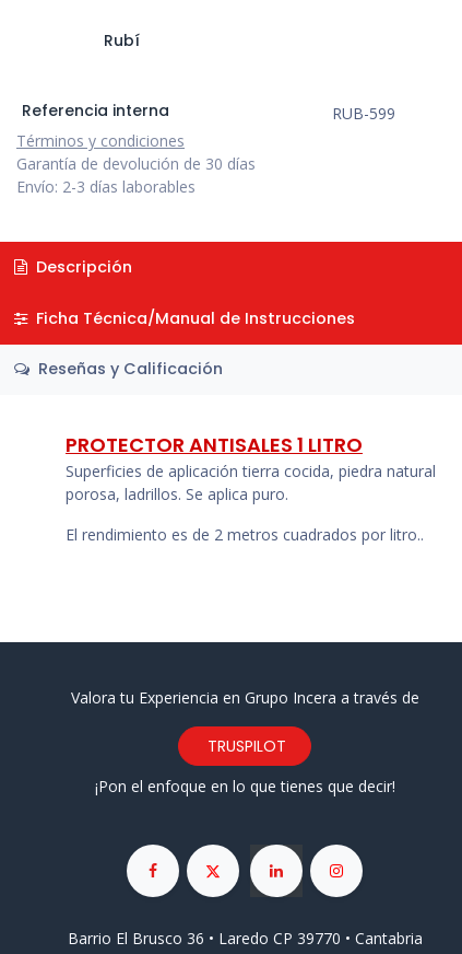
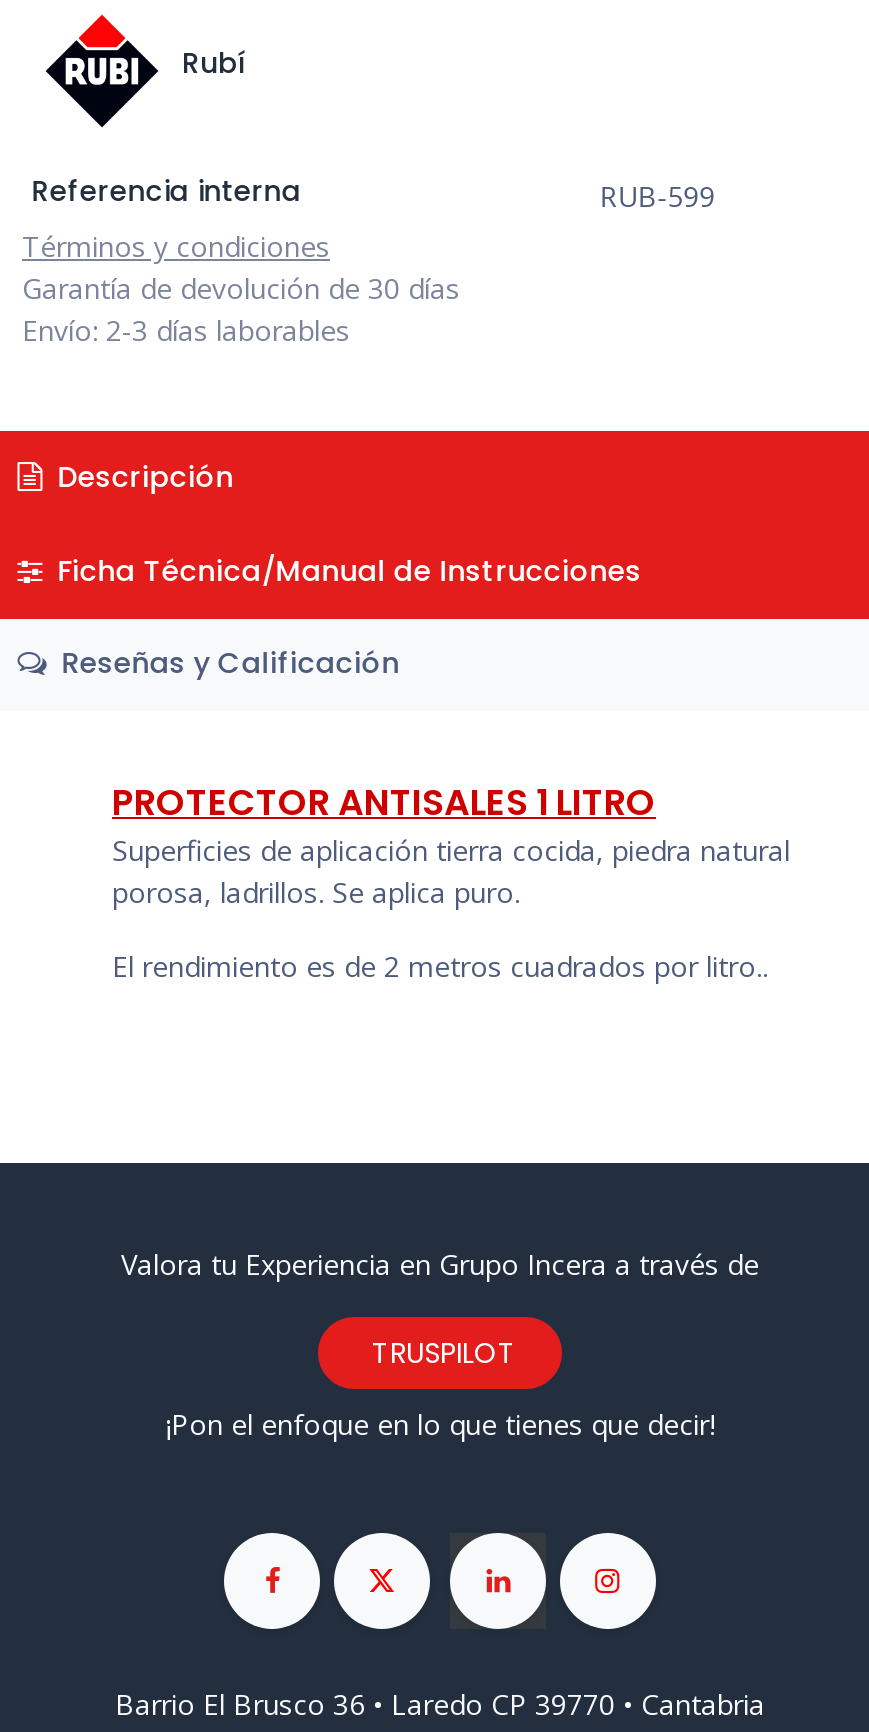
none -> [44,13,160,129] [image]

